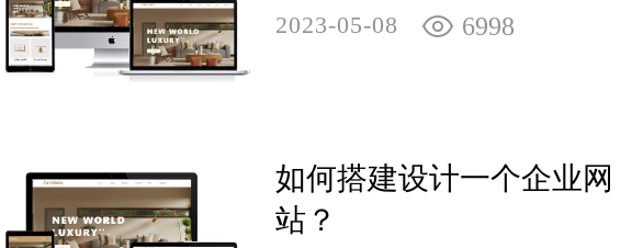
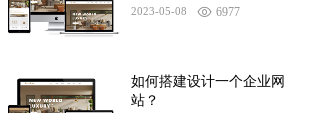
[462,11,515,42] 6998 -> [216,5,240,19] 6977

